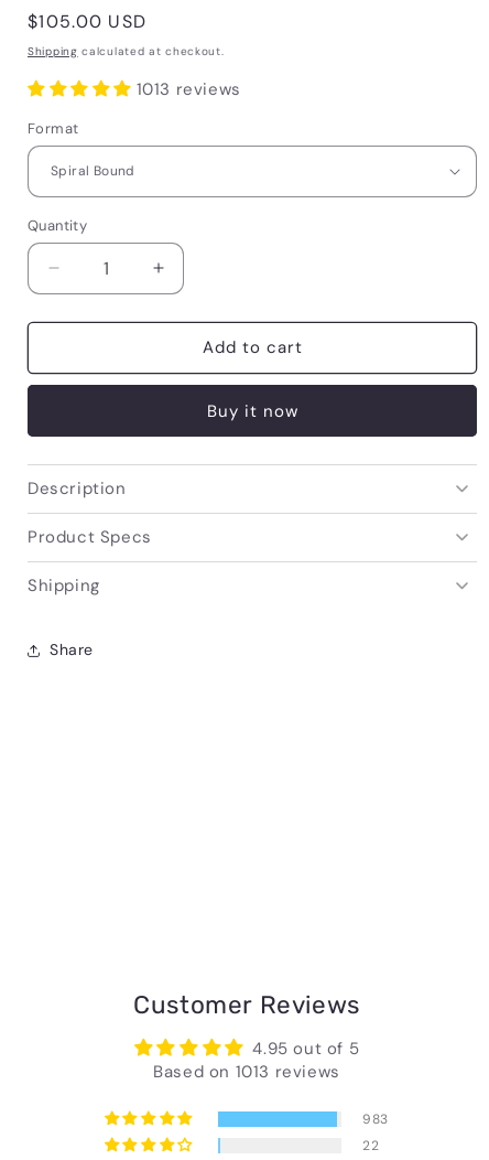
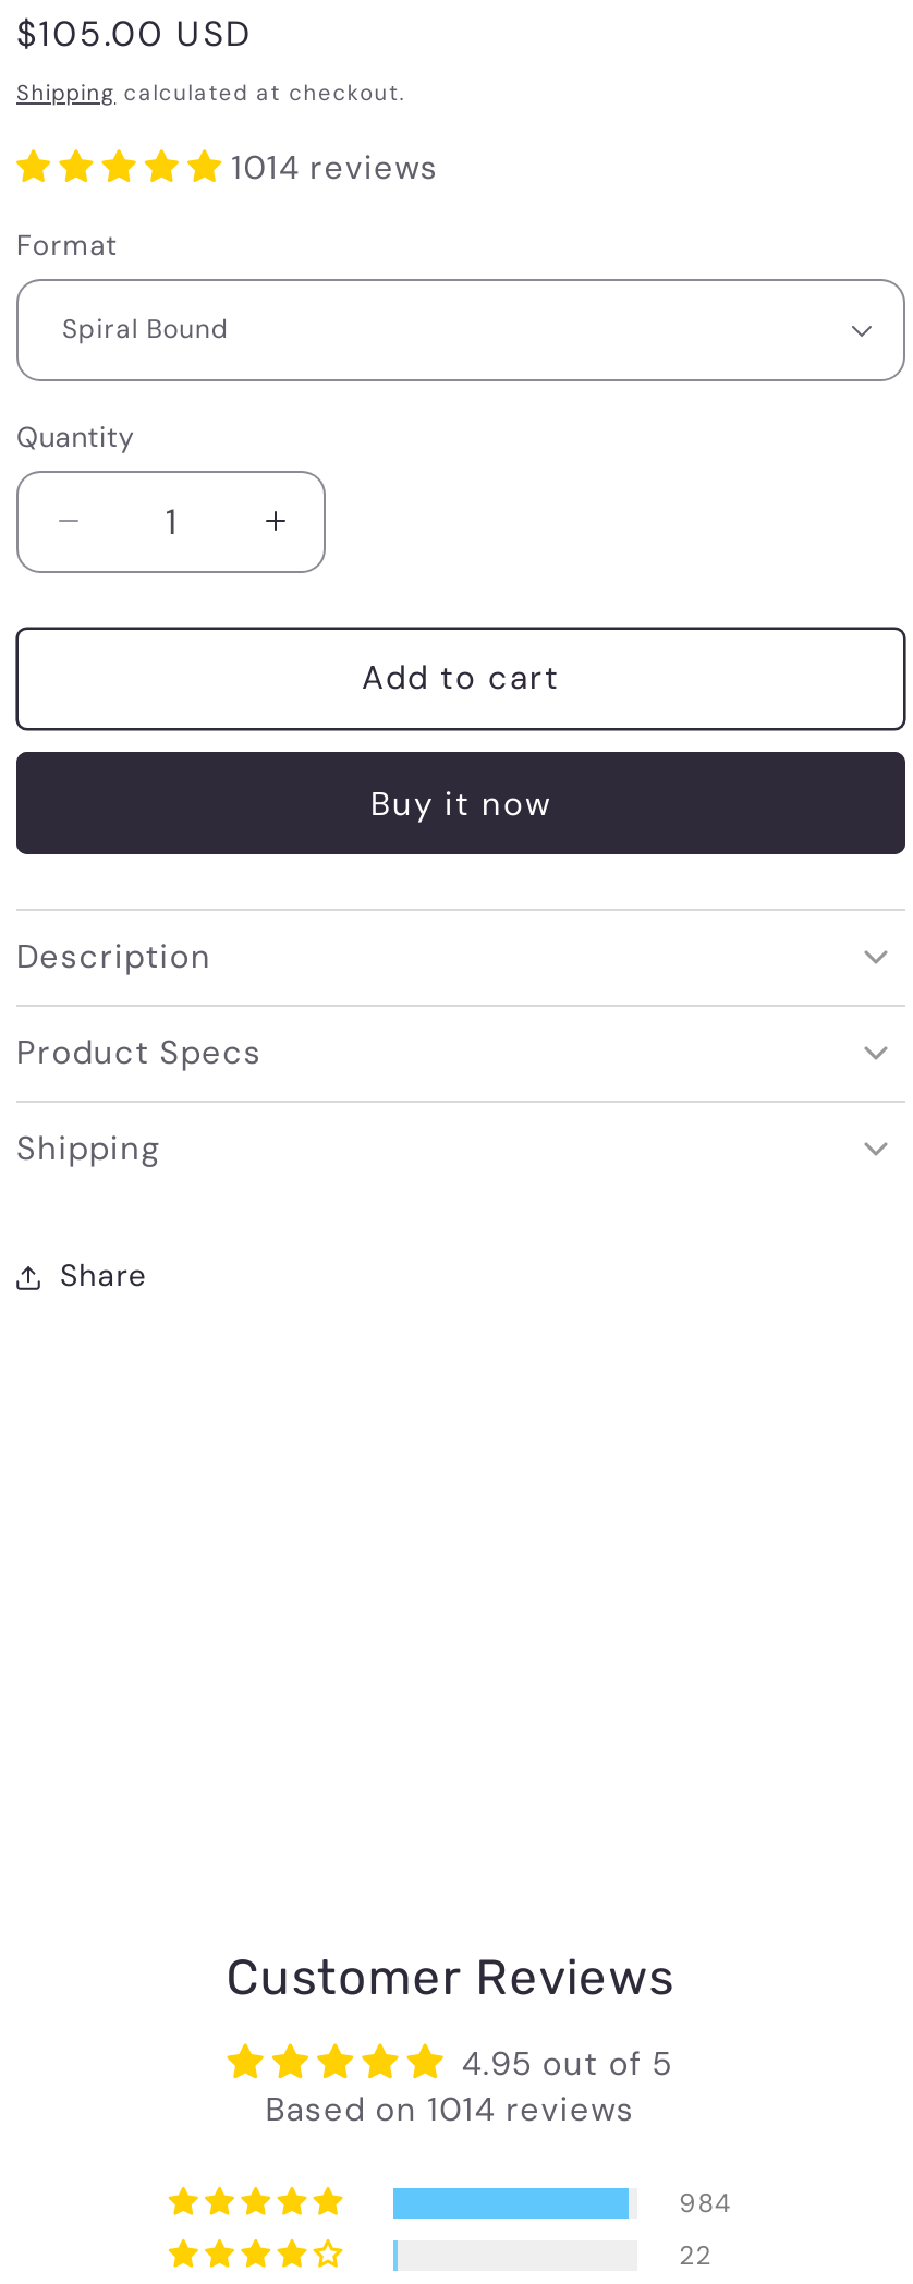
[136,78,241,100] 1013 reviews -> [231,145,439,189] 1014 reviews
[153,1060,340,1082] Based on 1013 reviews -> [265,2087,635,2130] Based on 1014 reviews
[362,1111,389,1128] 983 -> [679,2187,731,2222] 984

